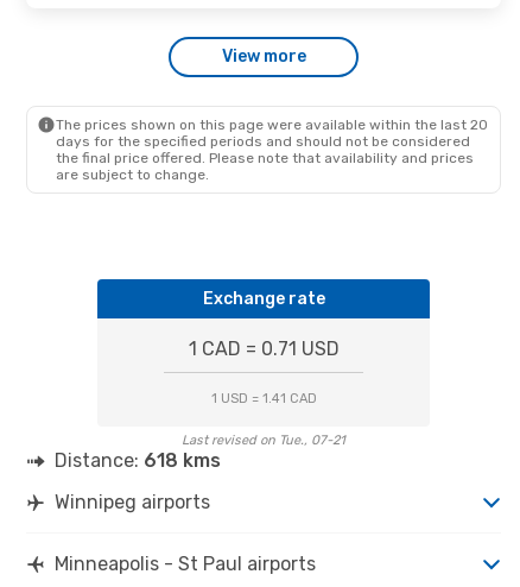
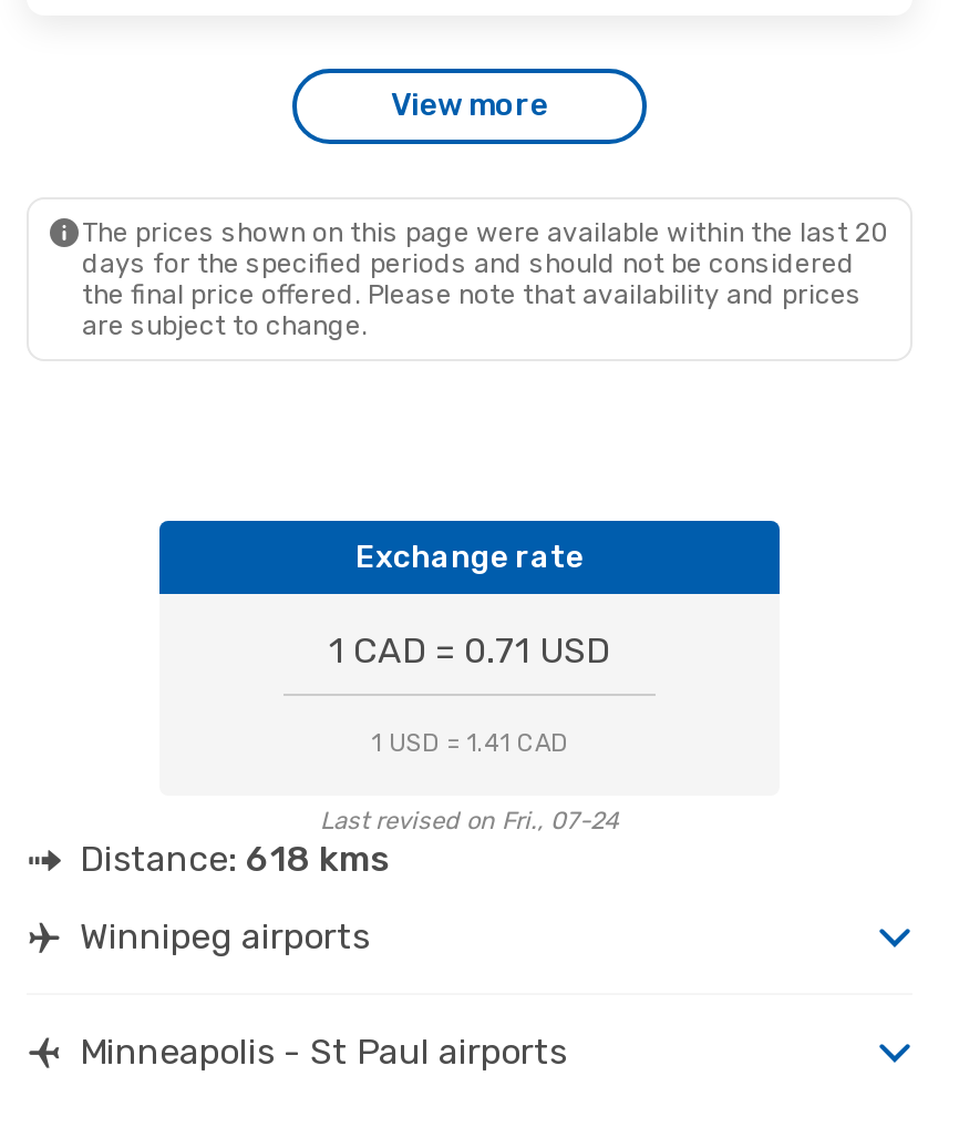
[182,432,345,448] Last revised on Tue., 07-21 -> [320,806,619,835] Last revised on Fri., 07-24

